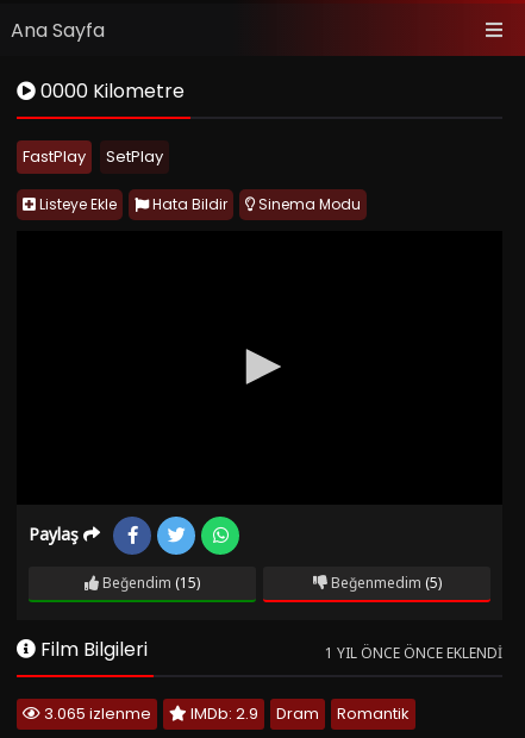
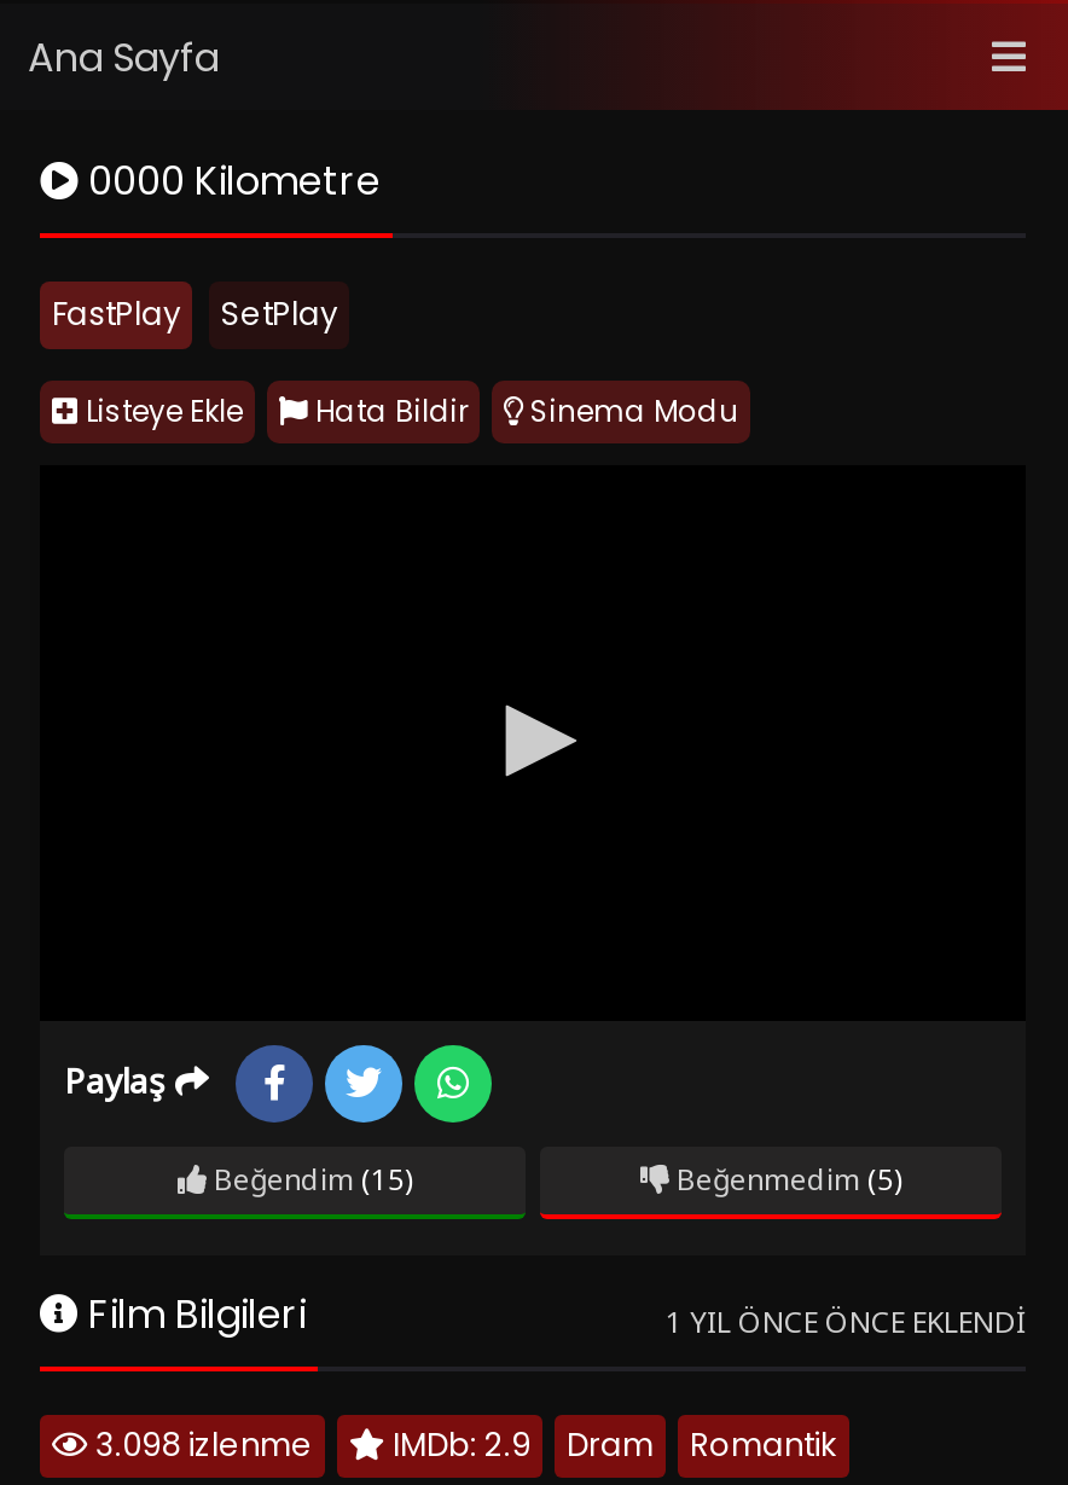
[40,702,410,724] 3.065 izlenme IMDb: 2.9 Dram Romantik -> [88,1421,837,1467] 3.098 izlenme IMDb: 2.9 Dram Romantik

